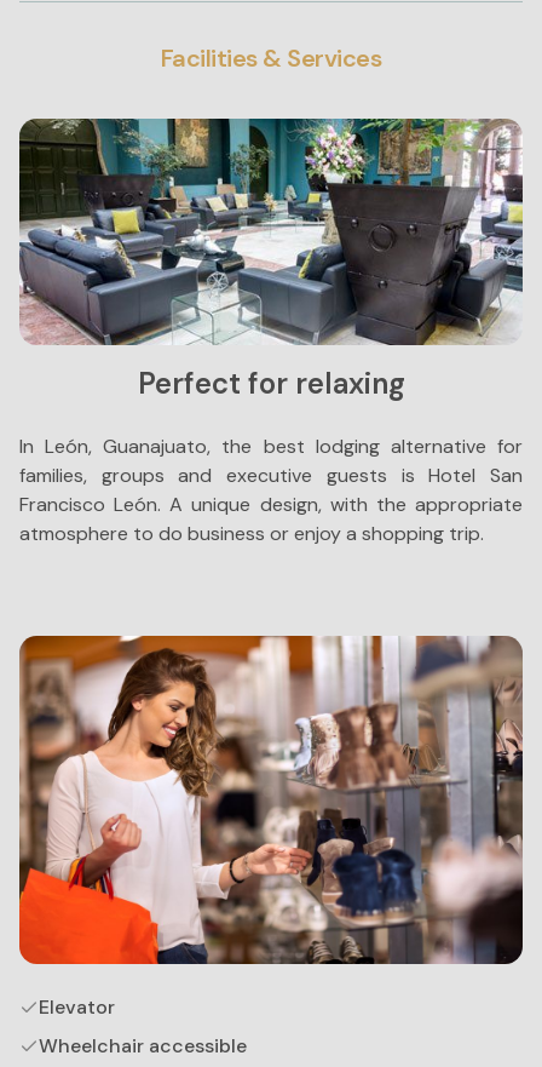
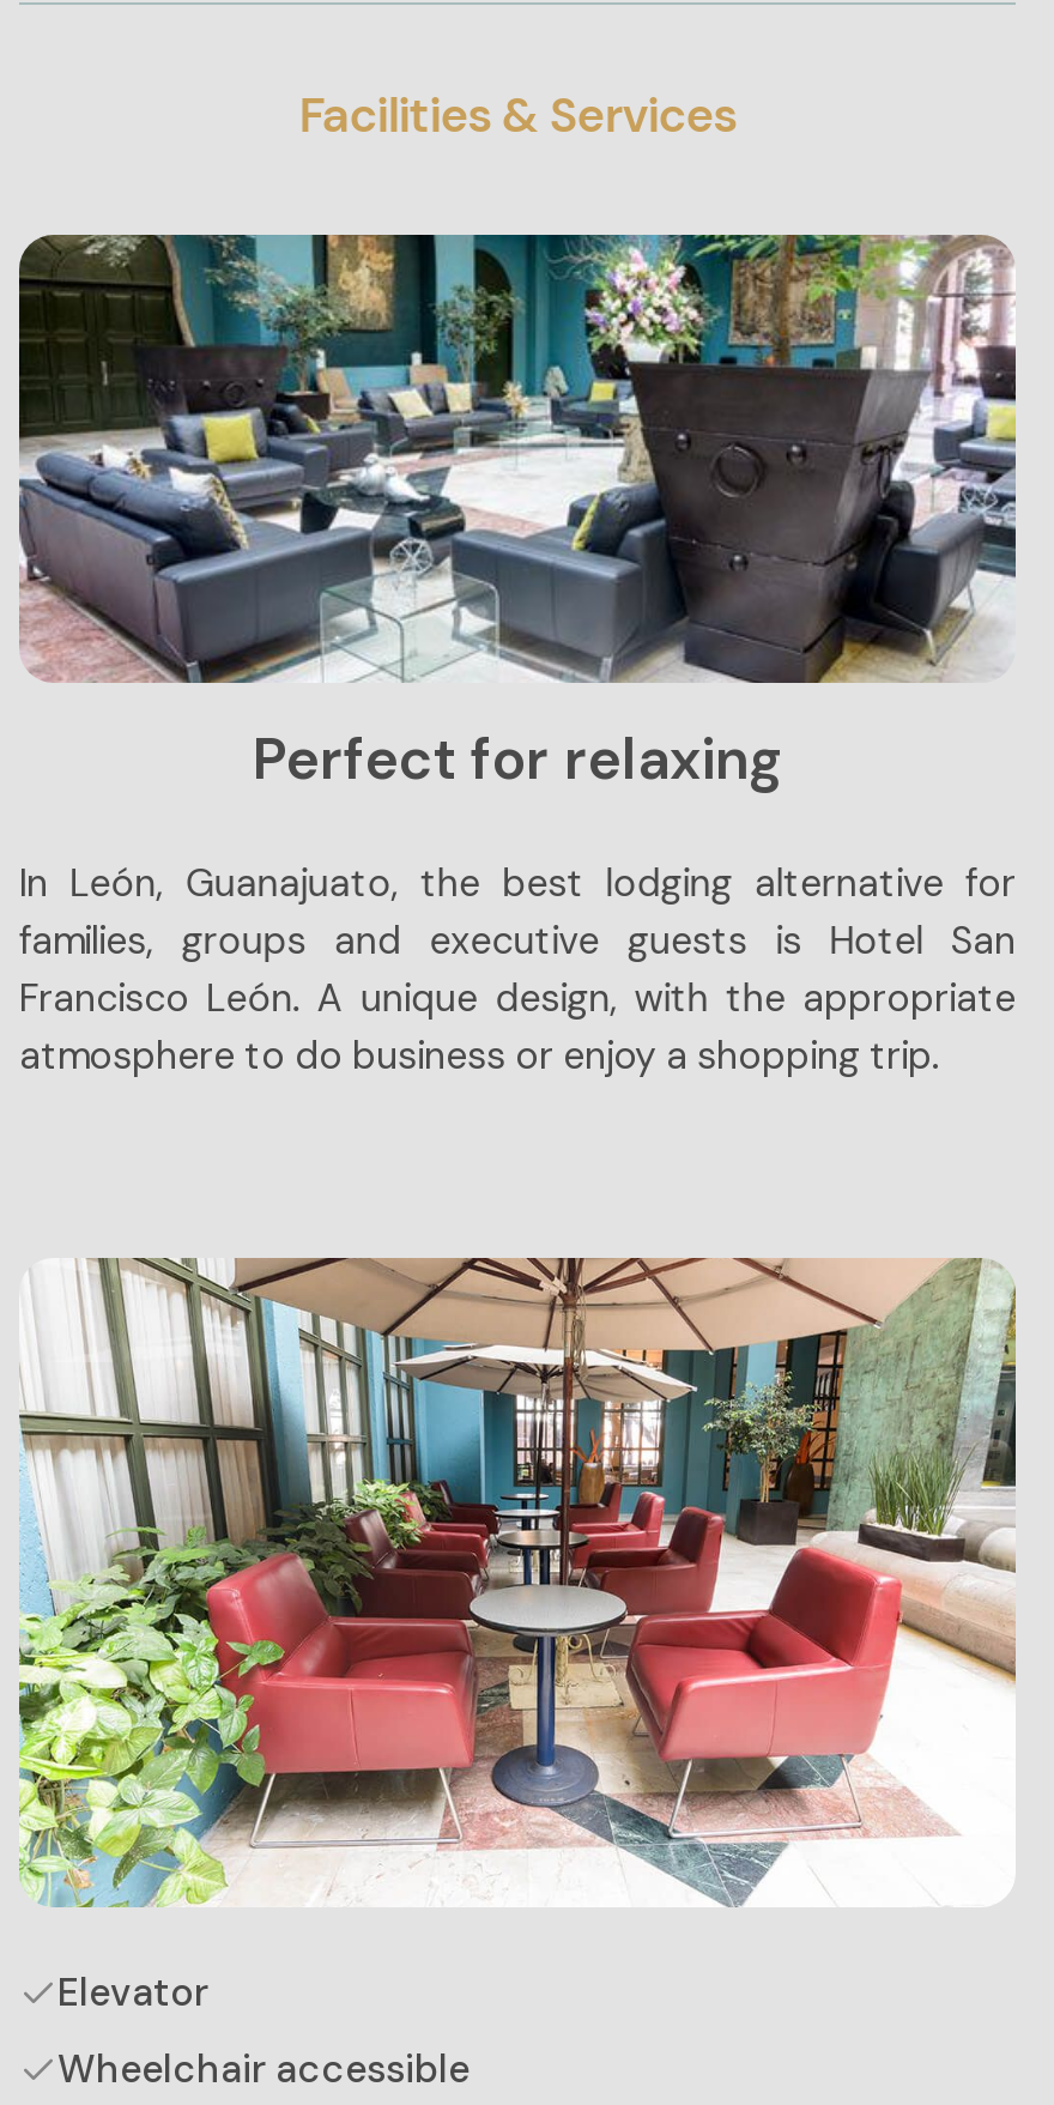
[18,635,524,965] [image] -> [19,1256,1018,1910] [image]

